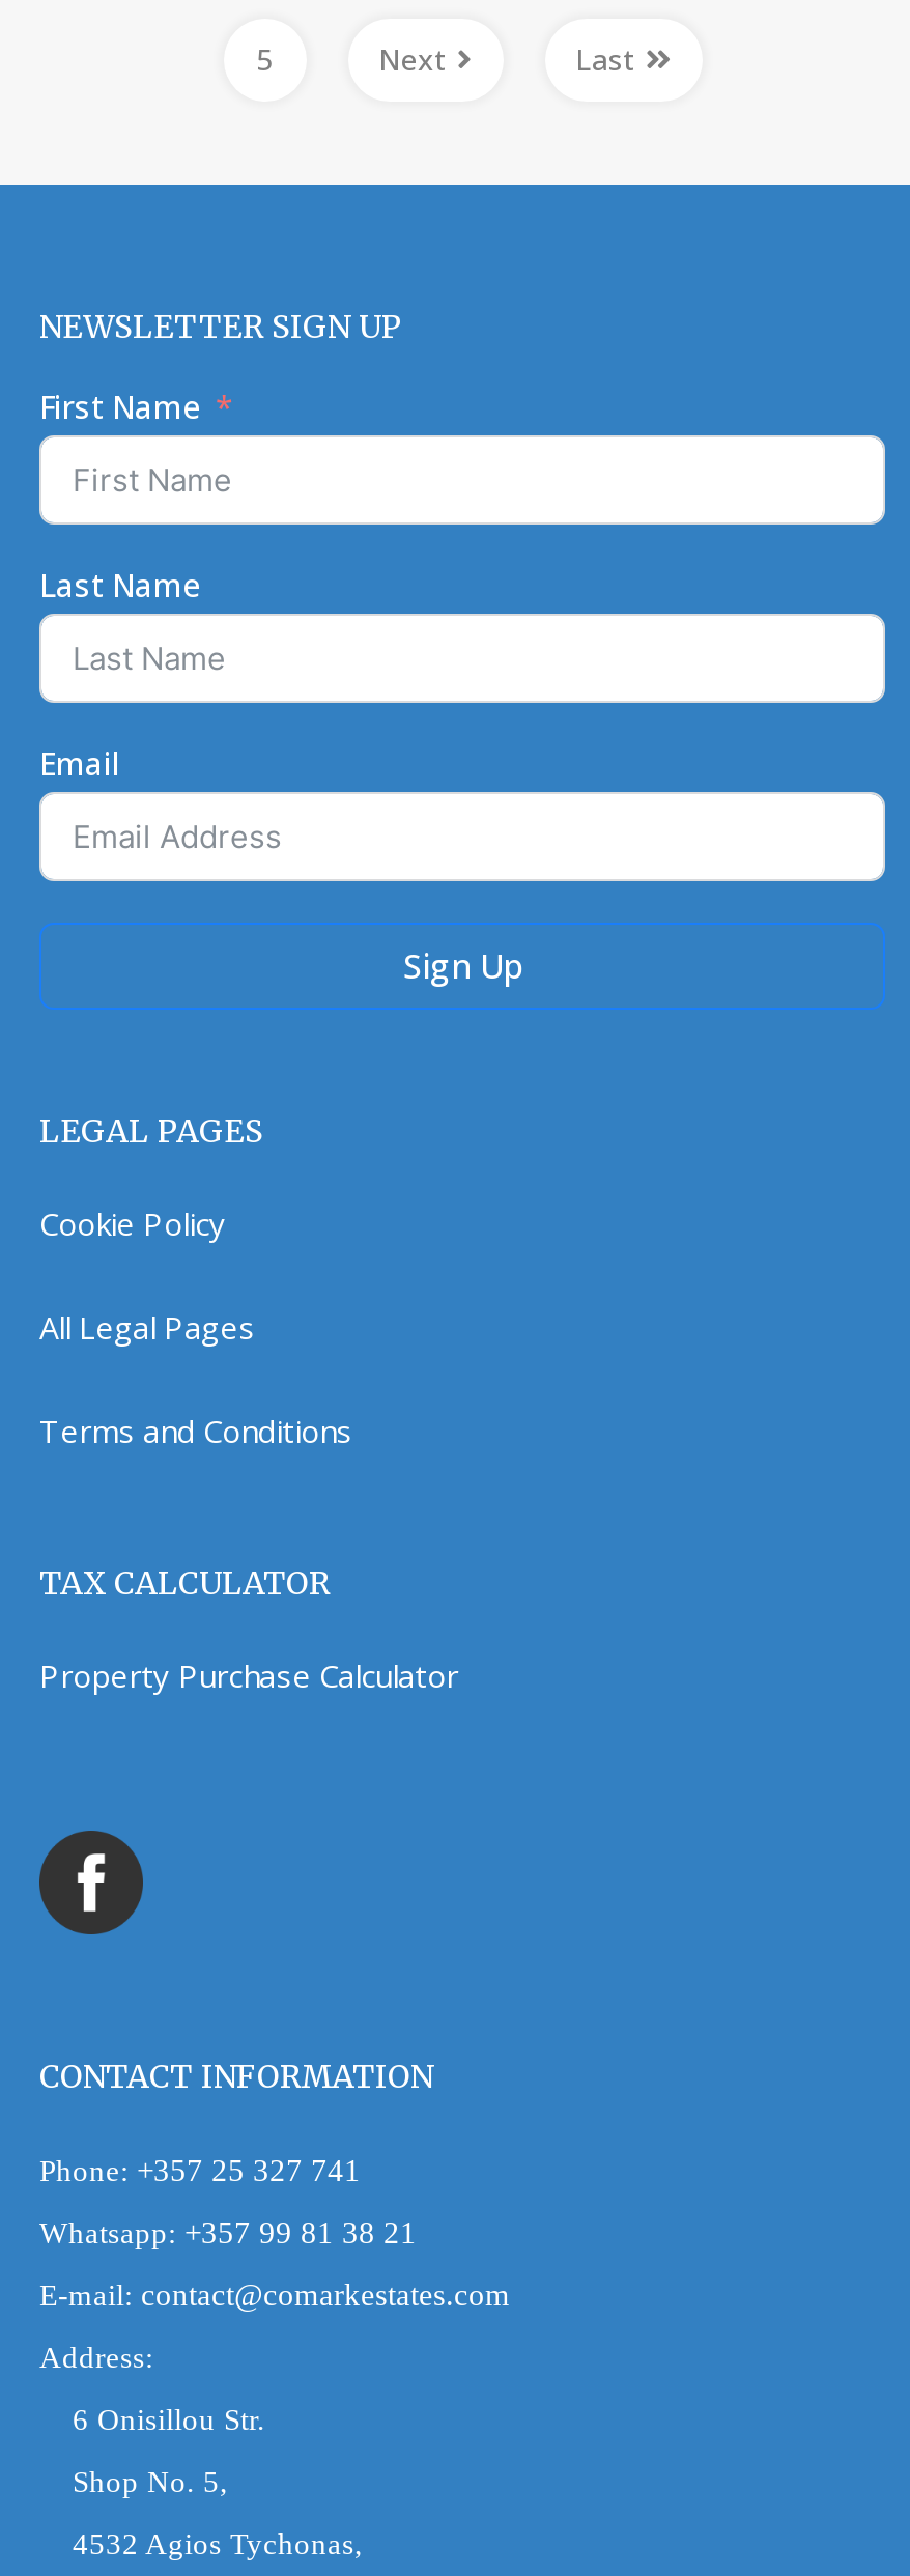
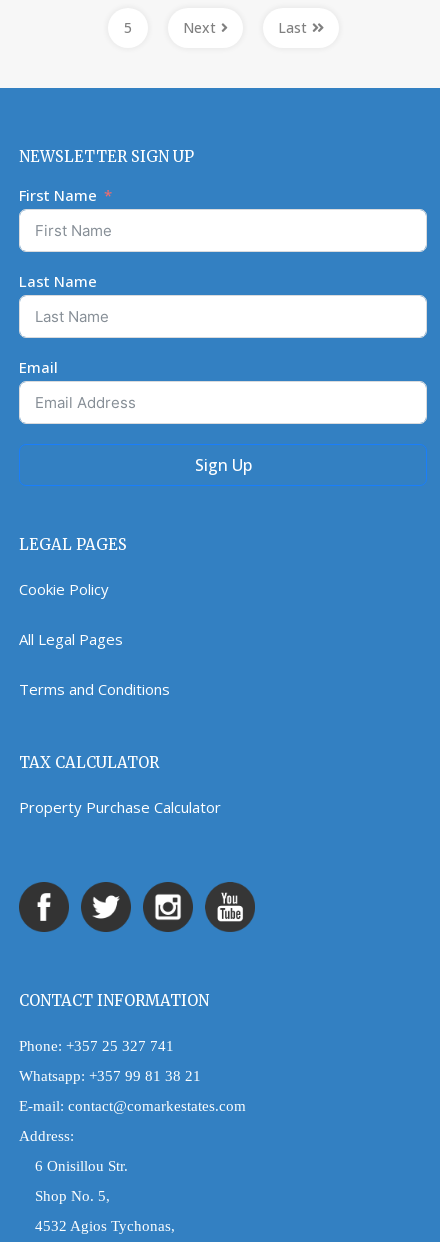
none -> [80,881,132,933] [image]
none -> [142,881,194,933] [image]
none -> [204,881,256,933] [image]

